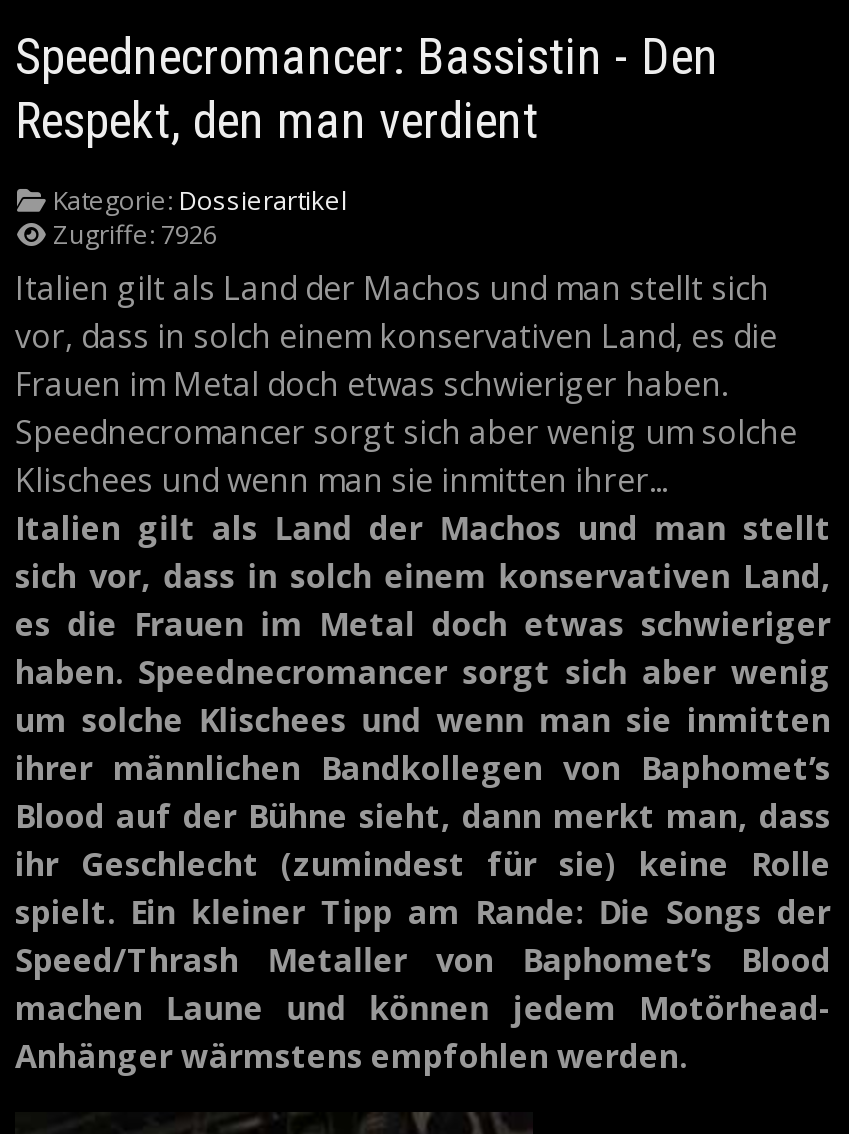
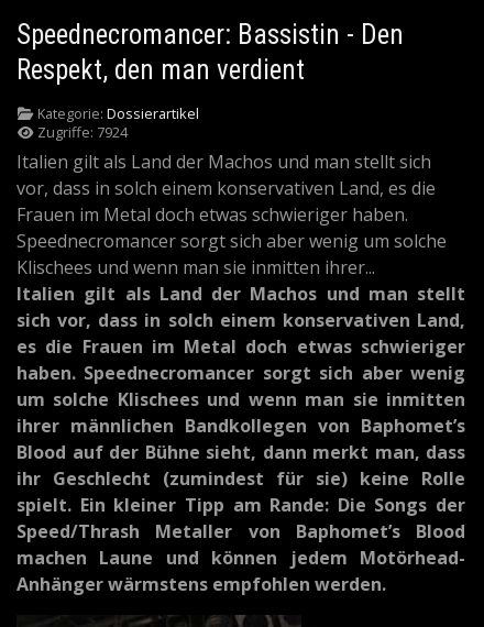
[53,216,217,252] Zugriffe: 7926 -> [37,122,128,142] Zugriffe: 7924

